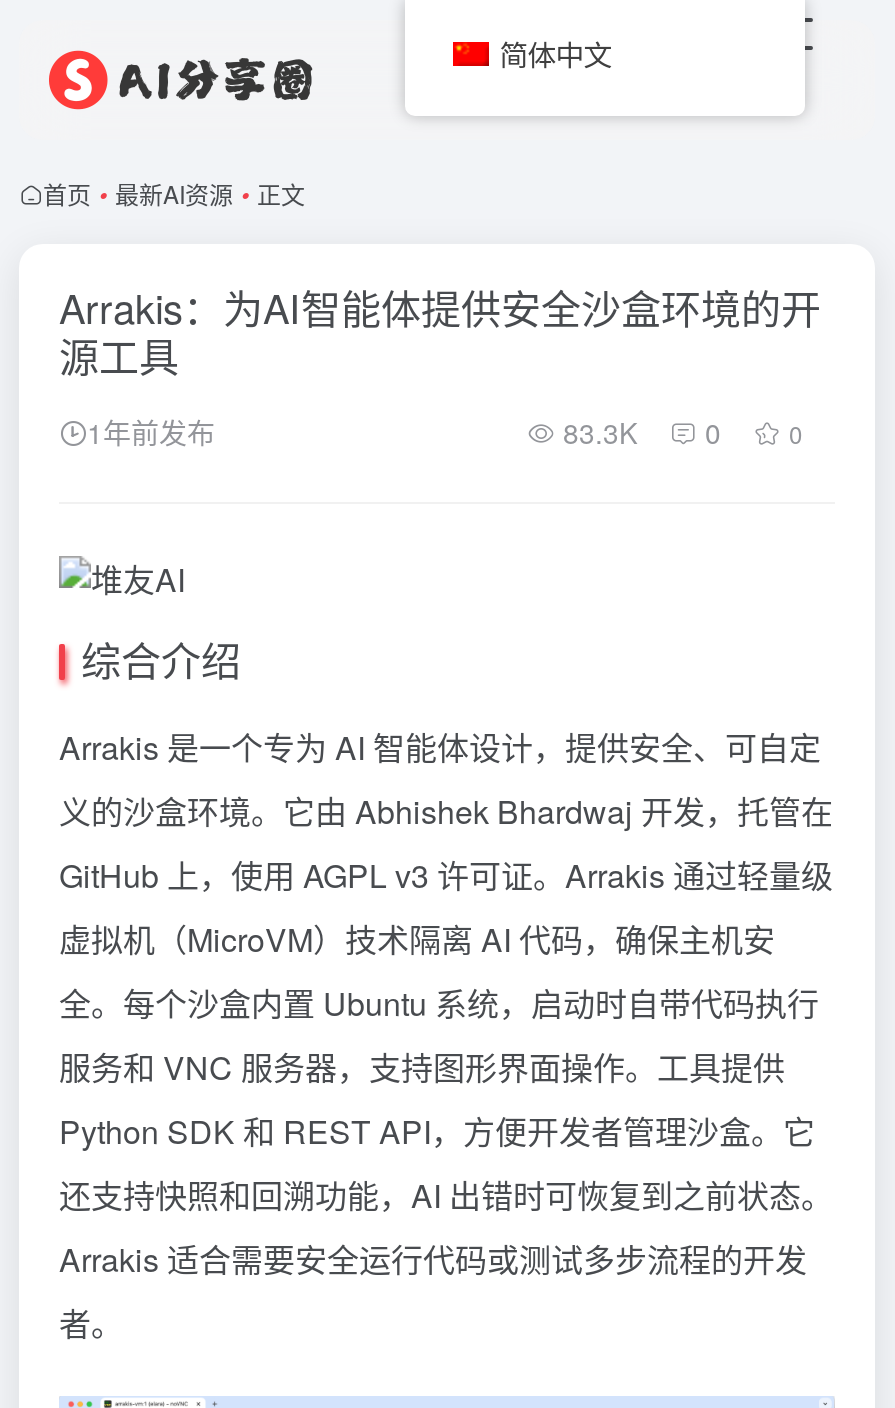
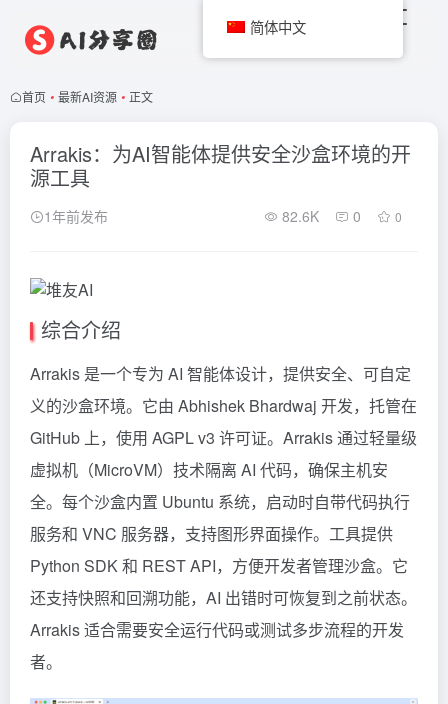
[555,412,803,452] 83.3K 0 0 -> [278,206,402,226] 82.6K 0 0

